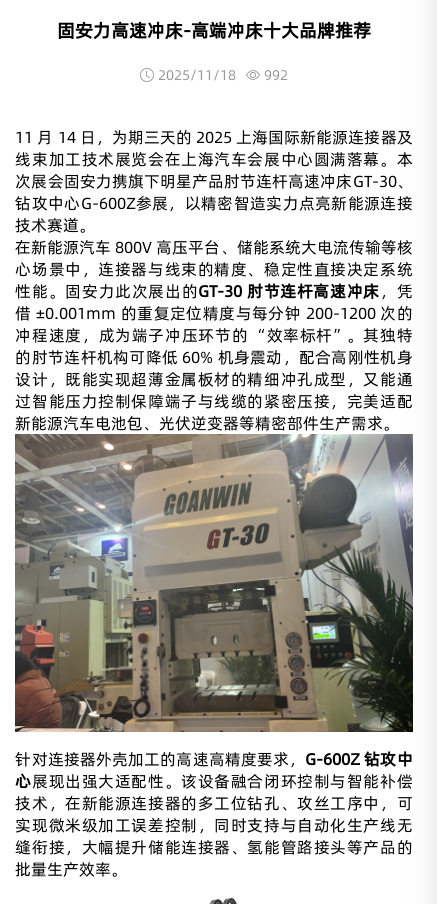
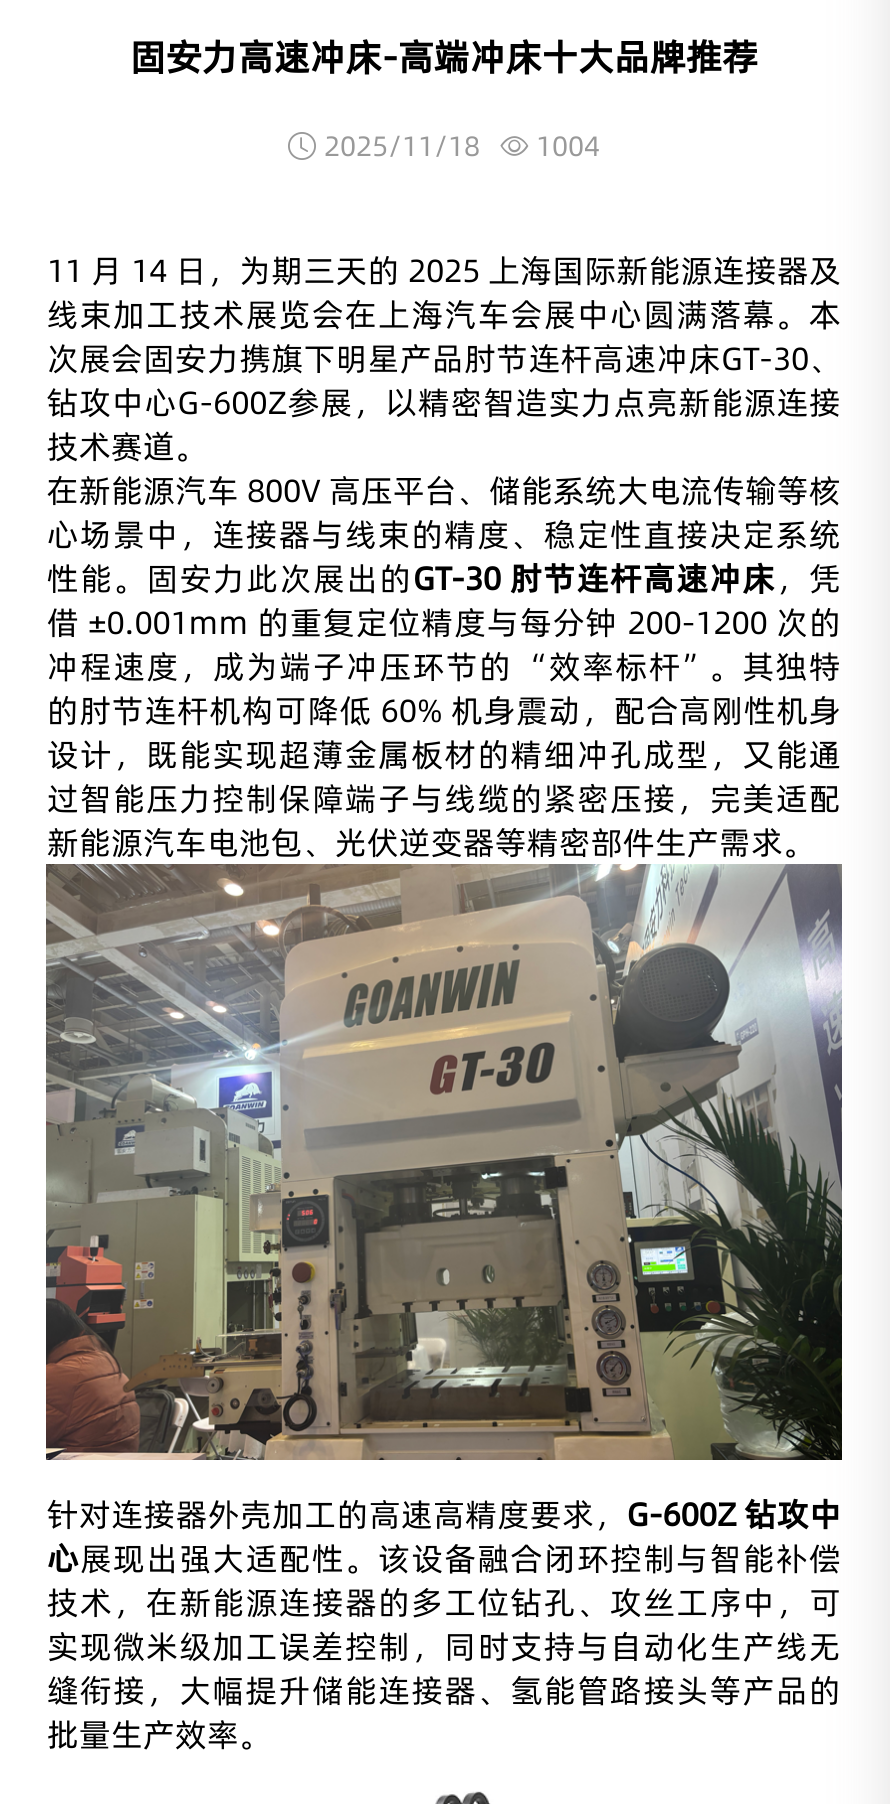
[154,65,288,85] 2025/11/18 992 -> [316,126,600,166] 2025/11/18 1004

